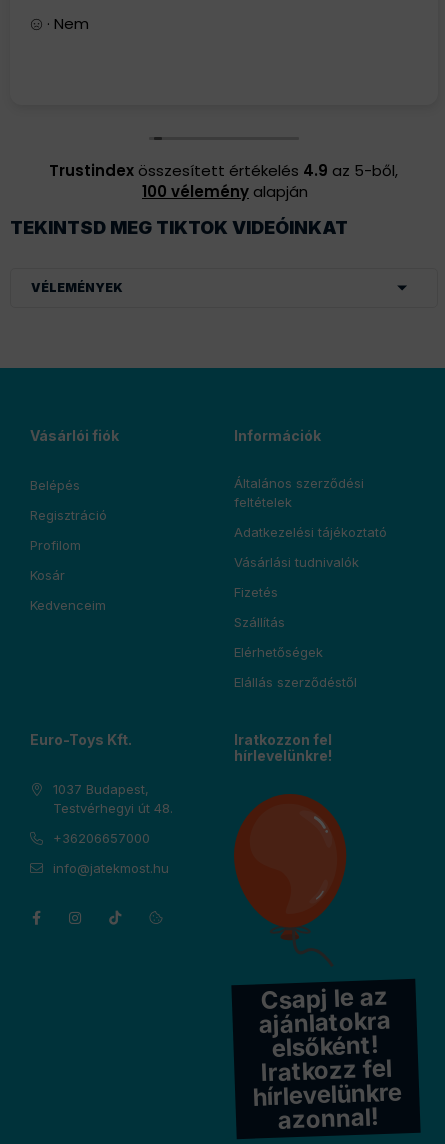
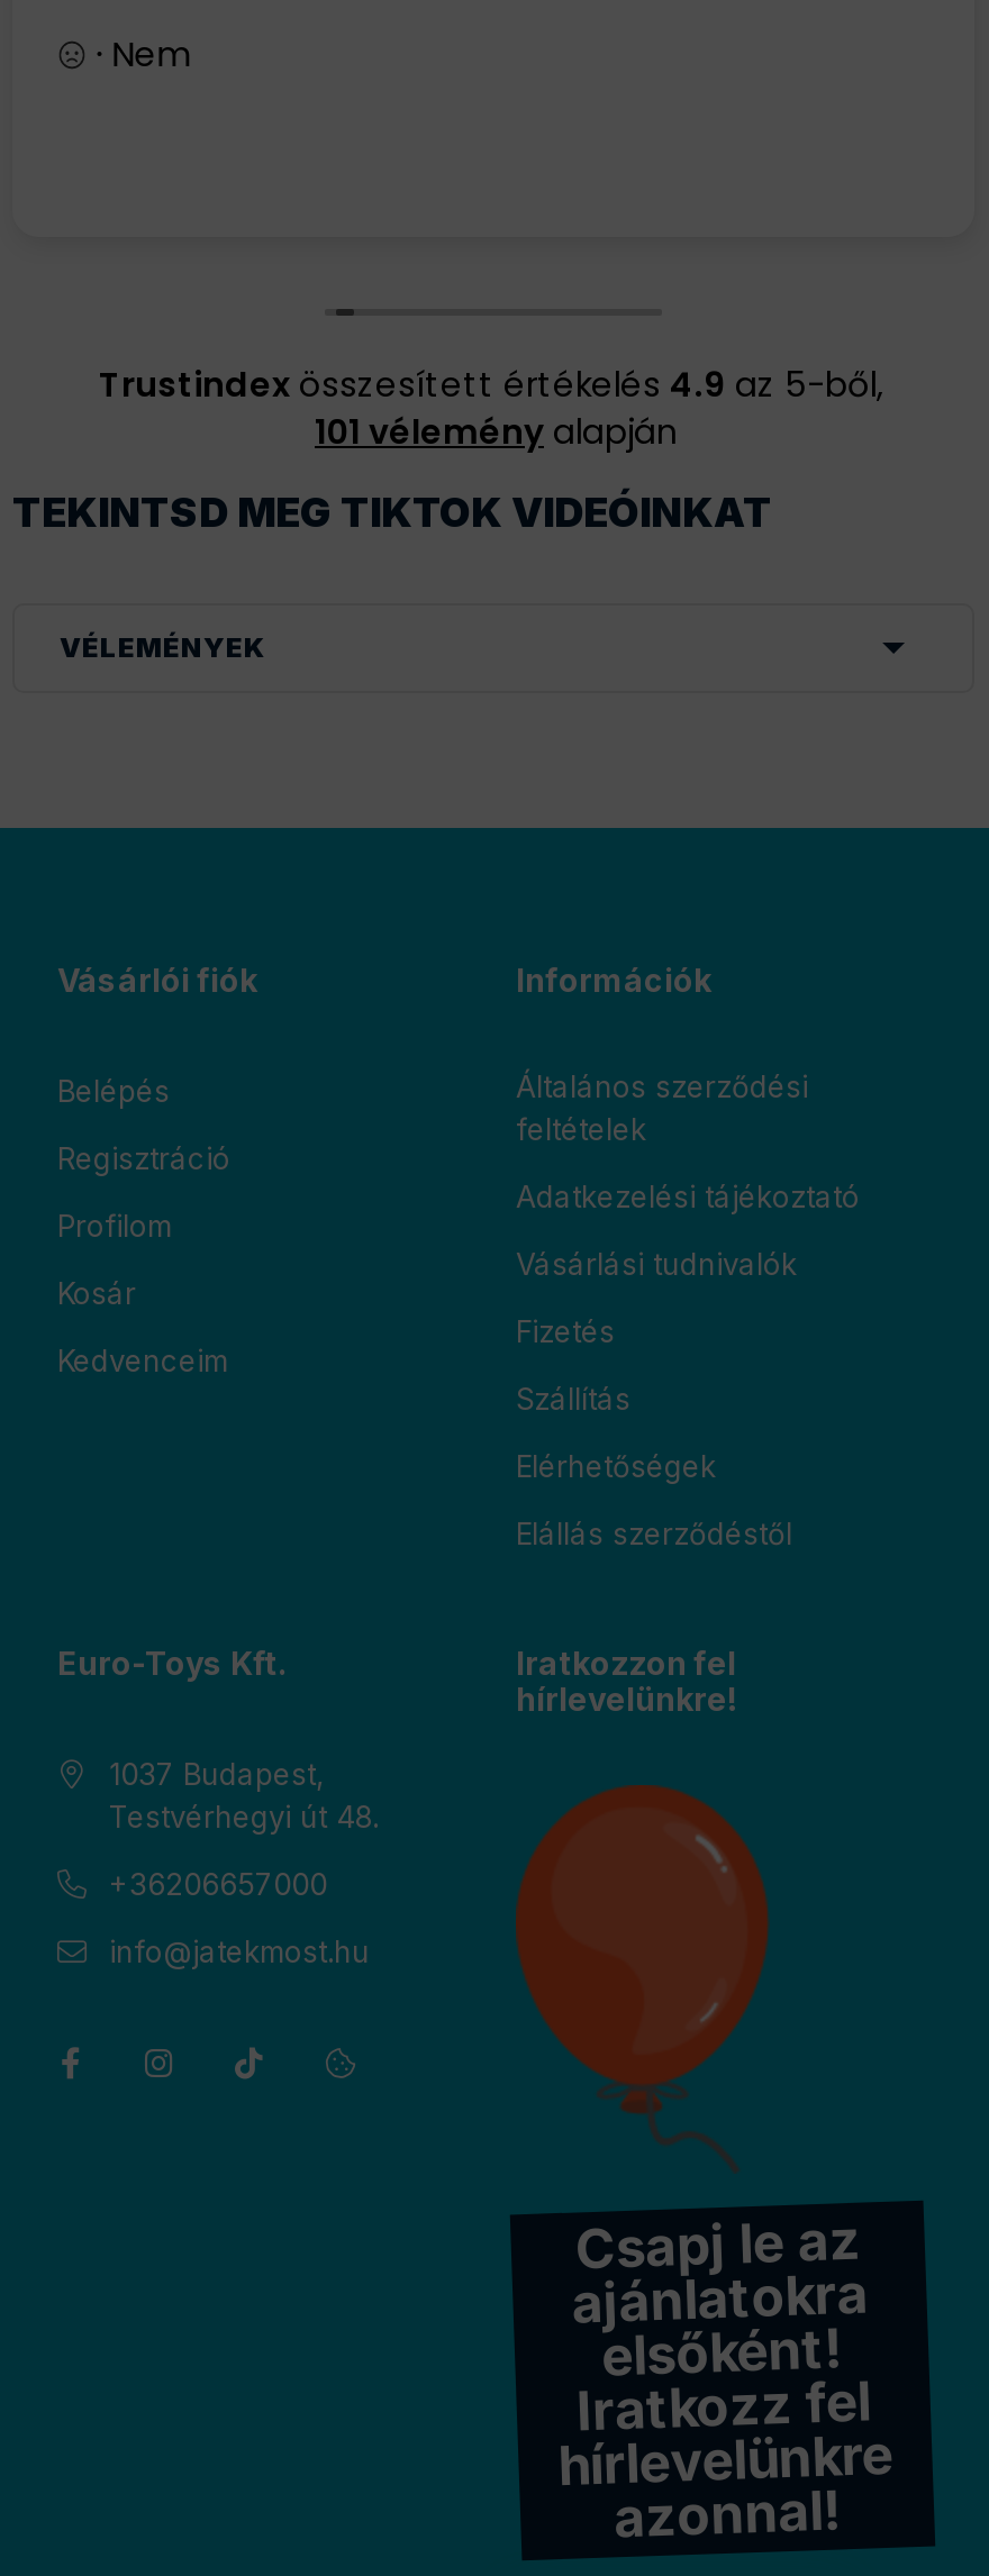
[142,181,308,202] 100 vélemény alapján -> [315,407,677,454] 101 vélemény alapján

